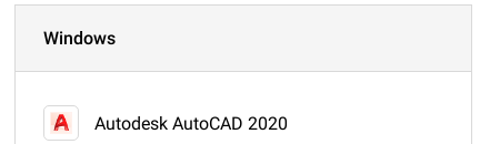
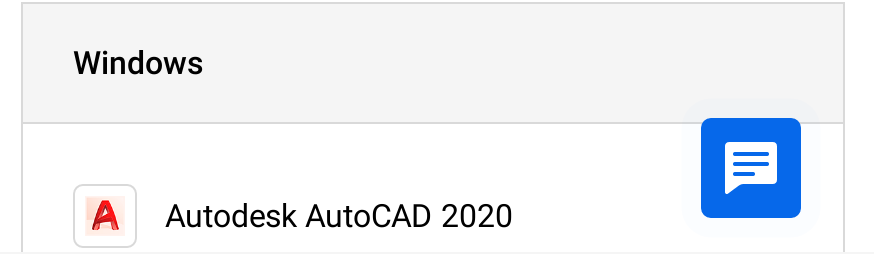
none -> [699,116,803,220] [image]

